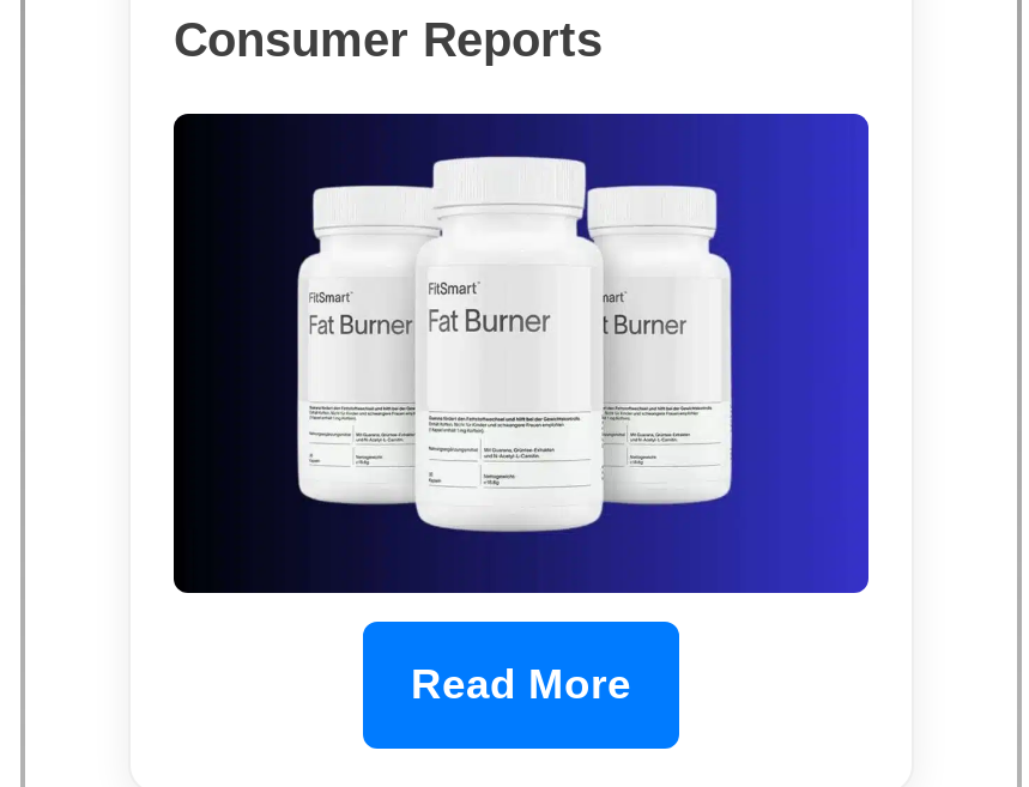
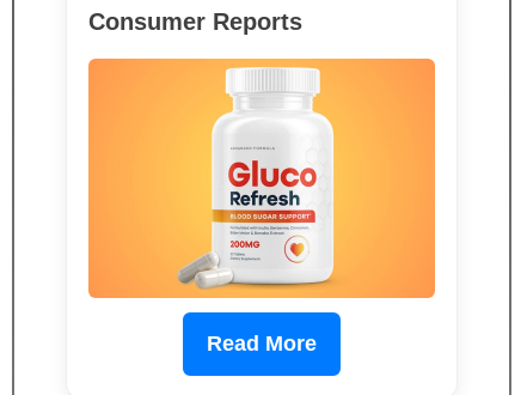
[171,111,871,595] [image] -> [87,57,436,299] [image]

